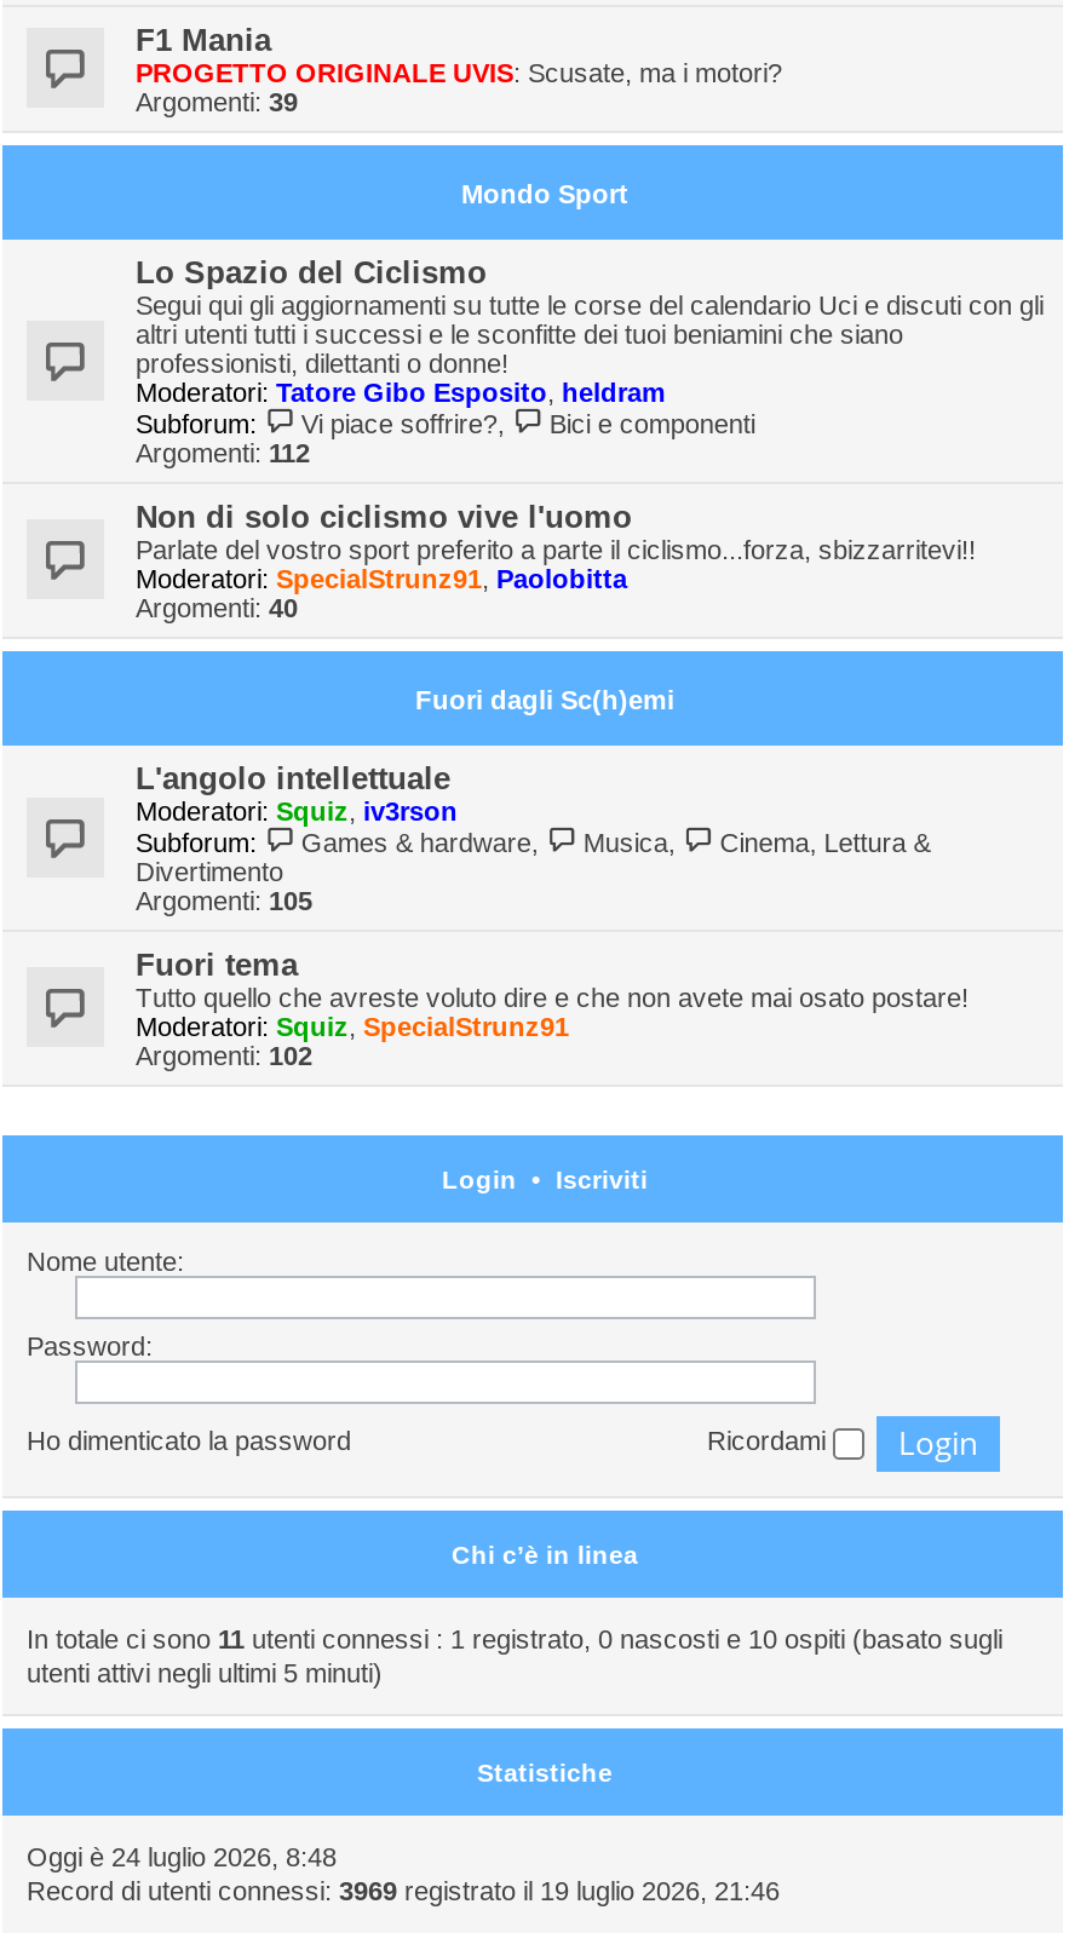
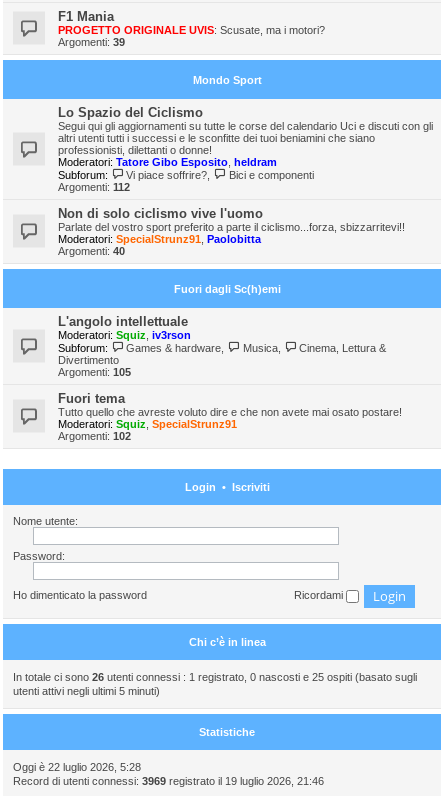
[27,1624,1002,1653] In totale ci sono 11 utenti connessi : 1 registrato, 0 nascosti e 10 ospiti (basato sugli -> [13,671,417,683] In totale ci sono 26 utenti connessi : 1 registrato, 0 nascosti e 25 ospiti (basato sugli
[27,1842,337,1871] Oggi è 24 luglio 2026, 8:48 -> [13,761,141,773] Oggi è 22 luglio 2026, 5:28

